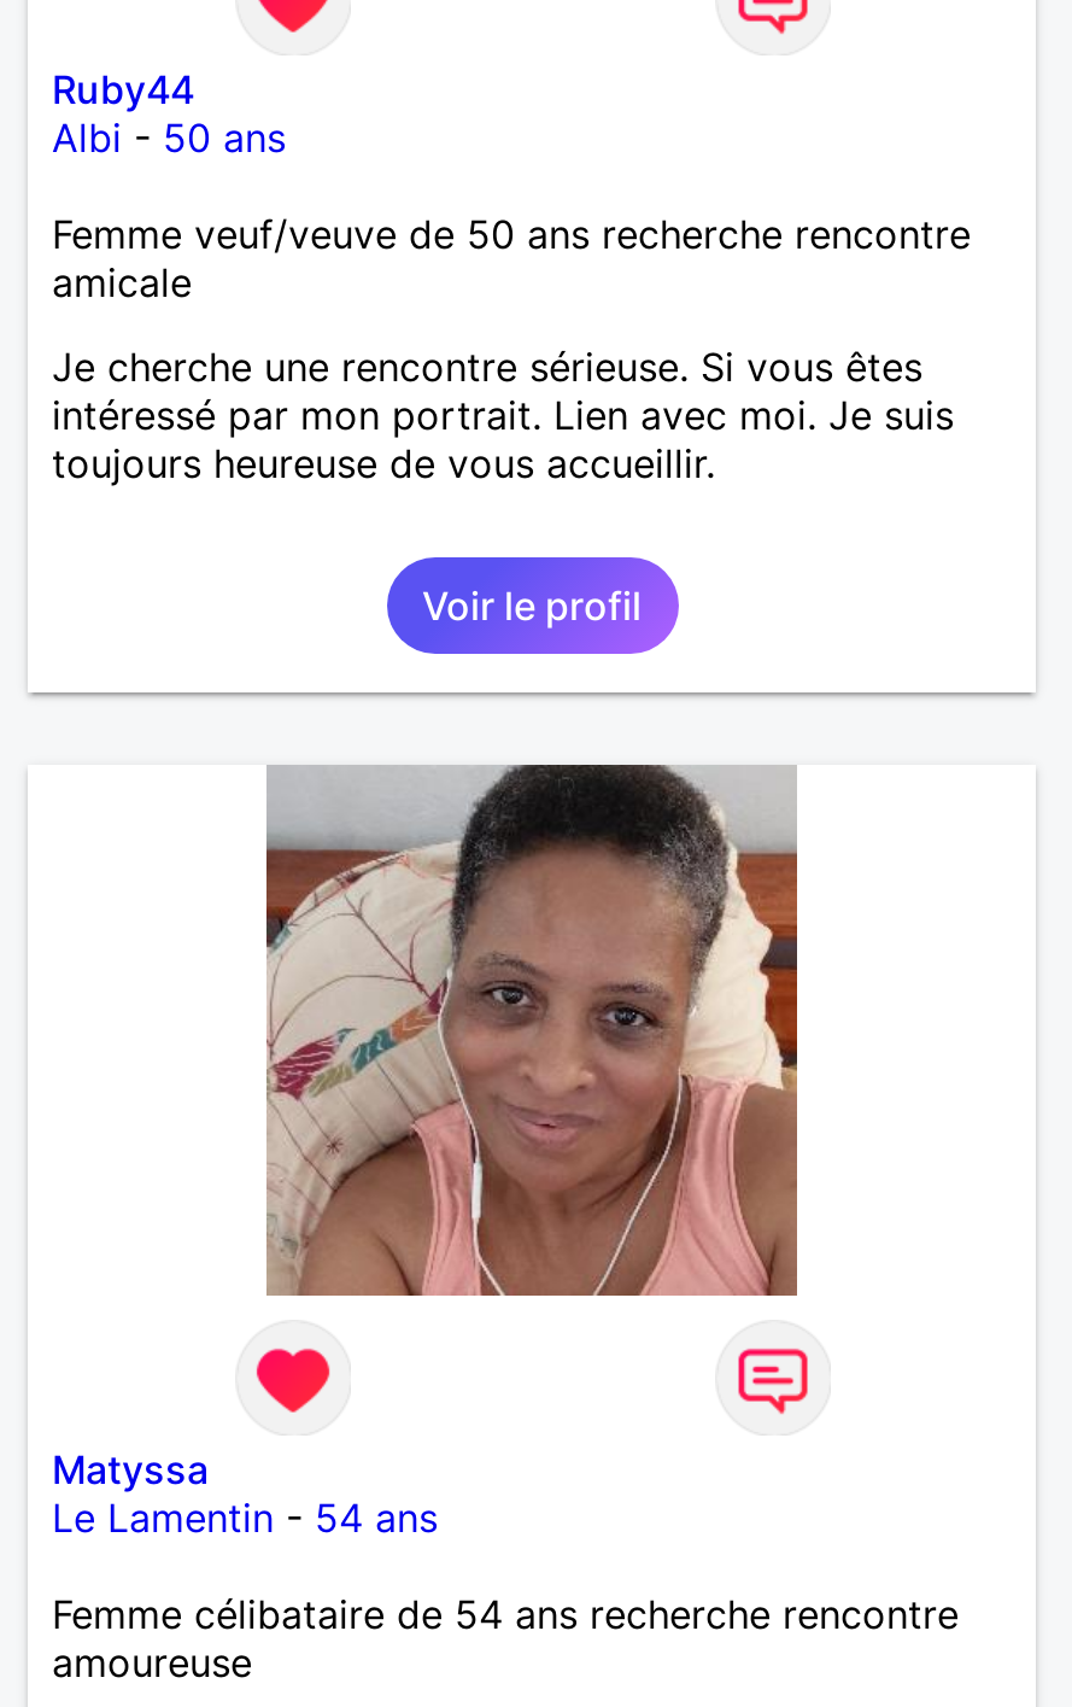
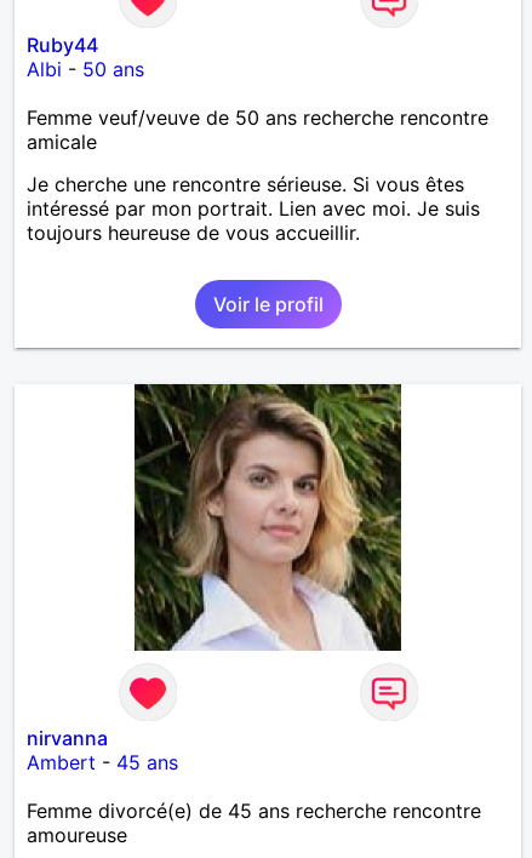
[264,762,799,1298] [image] -> [133,383,402,652] [image]
[52,1445,438,1541] Matyssa | Le Lamentin - 54 ans -> [27,726,178,774] nirvanna | Ambert - 45 ans
[52,1590,959,1638] Femme célibataire de 54 ans recherche rencontre -> [27,798,481,823] Femme divorcé(e) de 45 ans recherche rencontre

